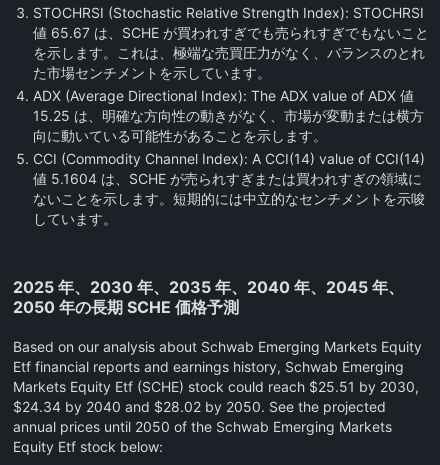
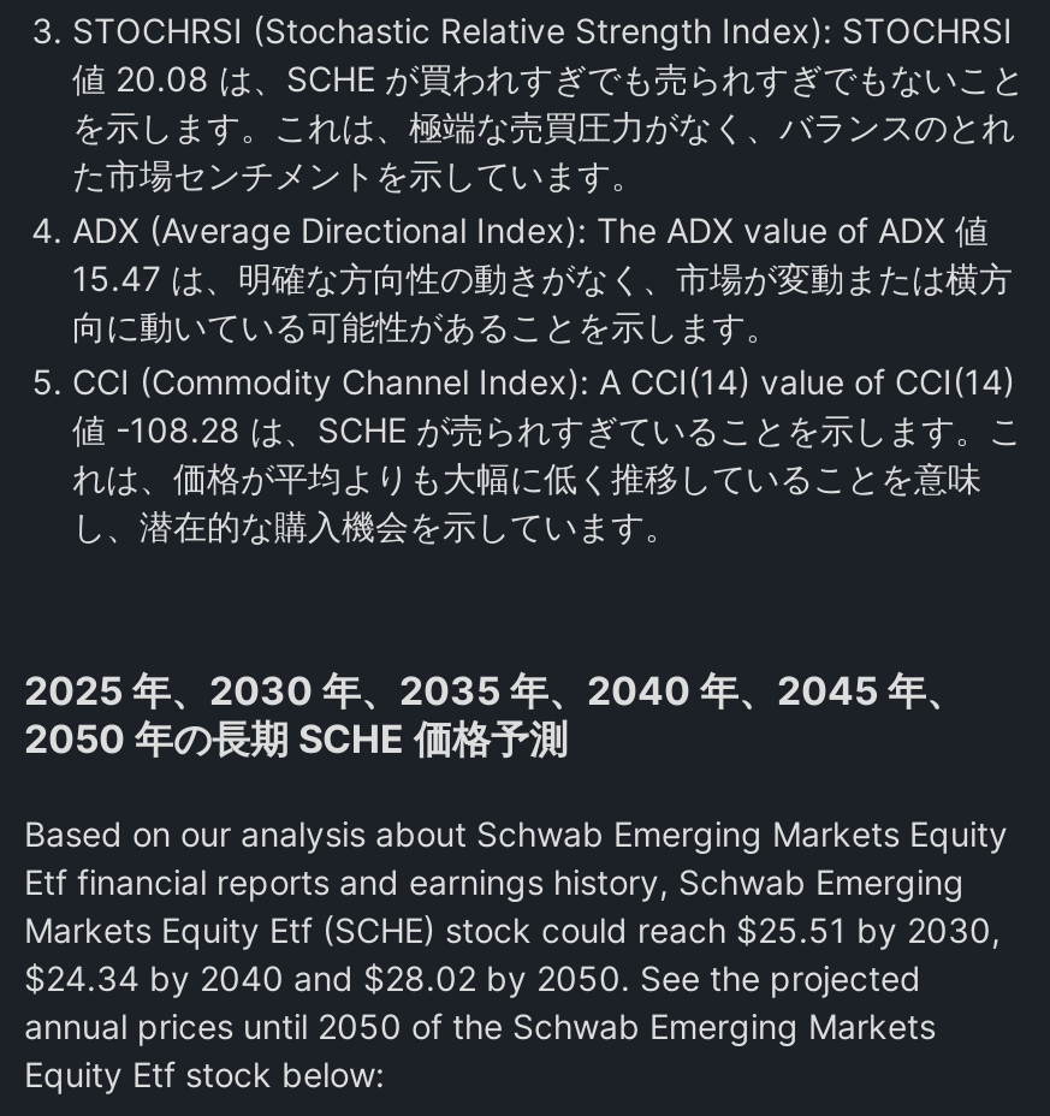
[33,23,429,40] 値 65.67 は、SCHE が買われすぎでも売られすぎでもないこと -> [72,57,1025,97] 値 20.08 は、SCHE が買われすぎでも売られすぎでもないこと
[33,106,424,123] 15.25 は、明確な方向性の動きがなく、市場が変動または横方 -> [72,256,1013,297] 15.47 は、明確な方向性の動きがなく、市場が変動または横方
[33,169,425,226] 値 5.1604 は、SCHE が売られすぎまたは買われすぎの領域に | ないことを示します。短期的には中立的なセンチメントを示唆 | しています。 -> [72,408,1022,545] 値 -108.28 は、SCHE が売られすぎていることを示します。こ | れは、価格が平均よりも大幅に低く推移していることを意味 | し、潜在的な購入機会を示しています。

